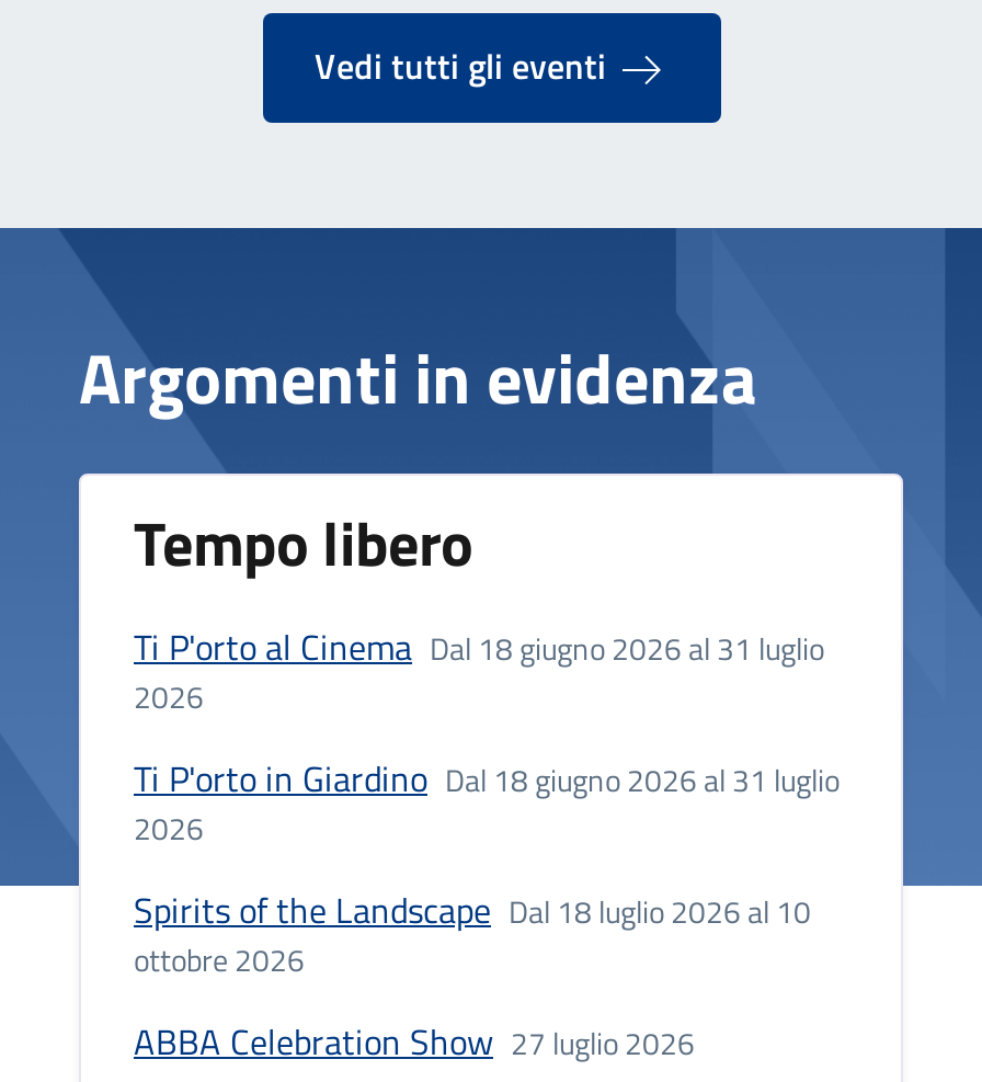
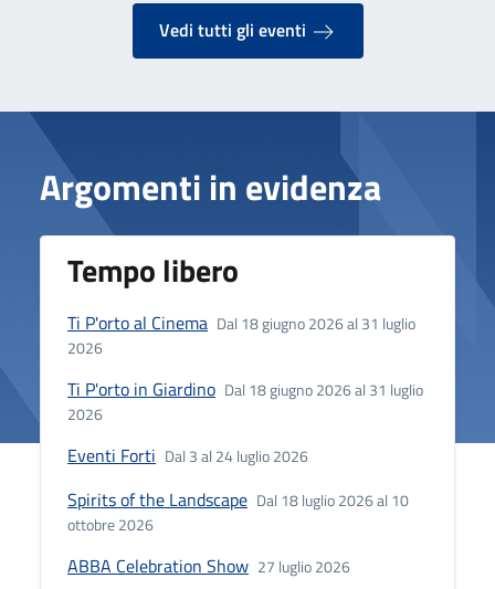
none -> [67,442,308,468] Eventi Forti Dal 3 al 24 luglio 2026

